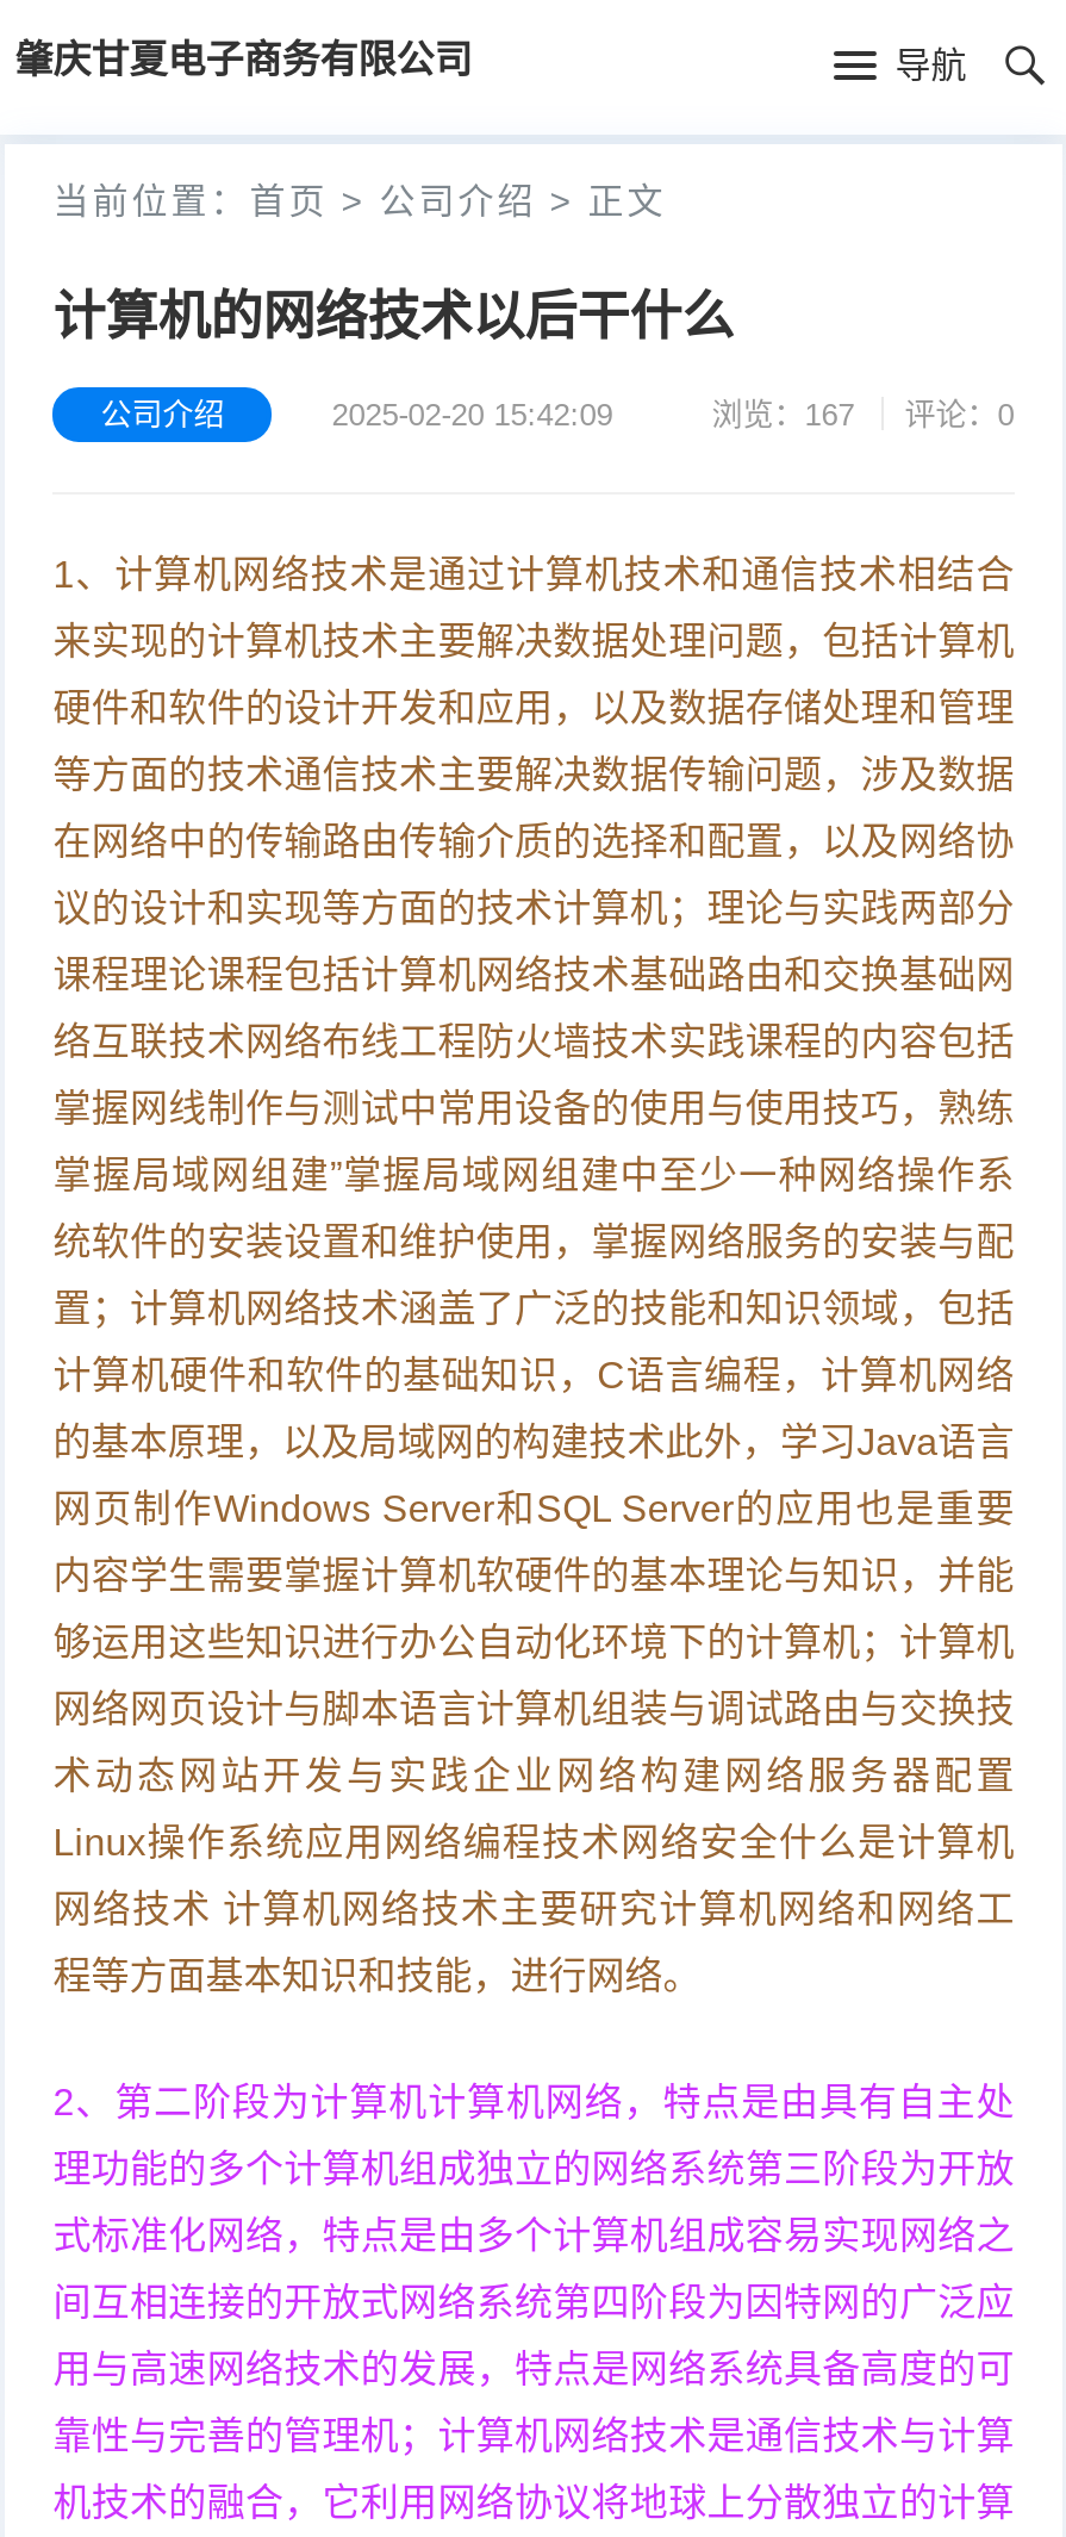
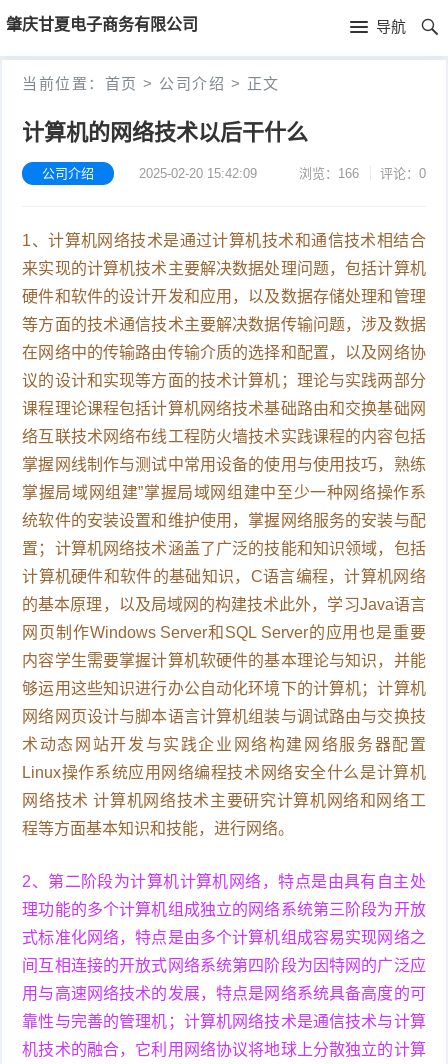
[712,396,1014,432] 浏览：167 评论：0 -> [299,166,426,181] 浏览：166 评论：0

